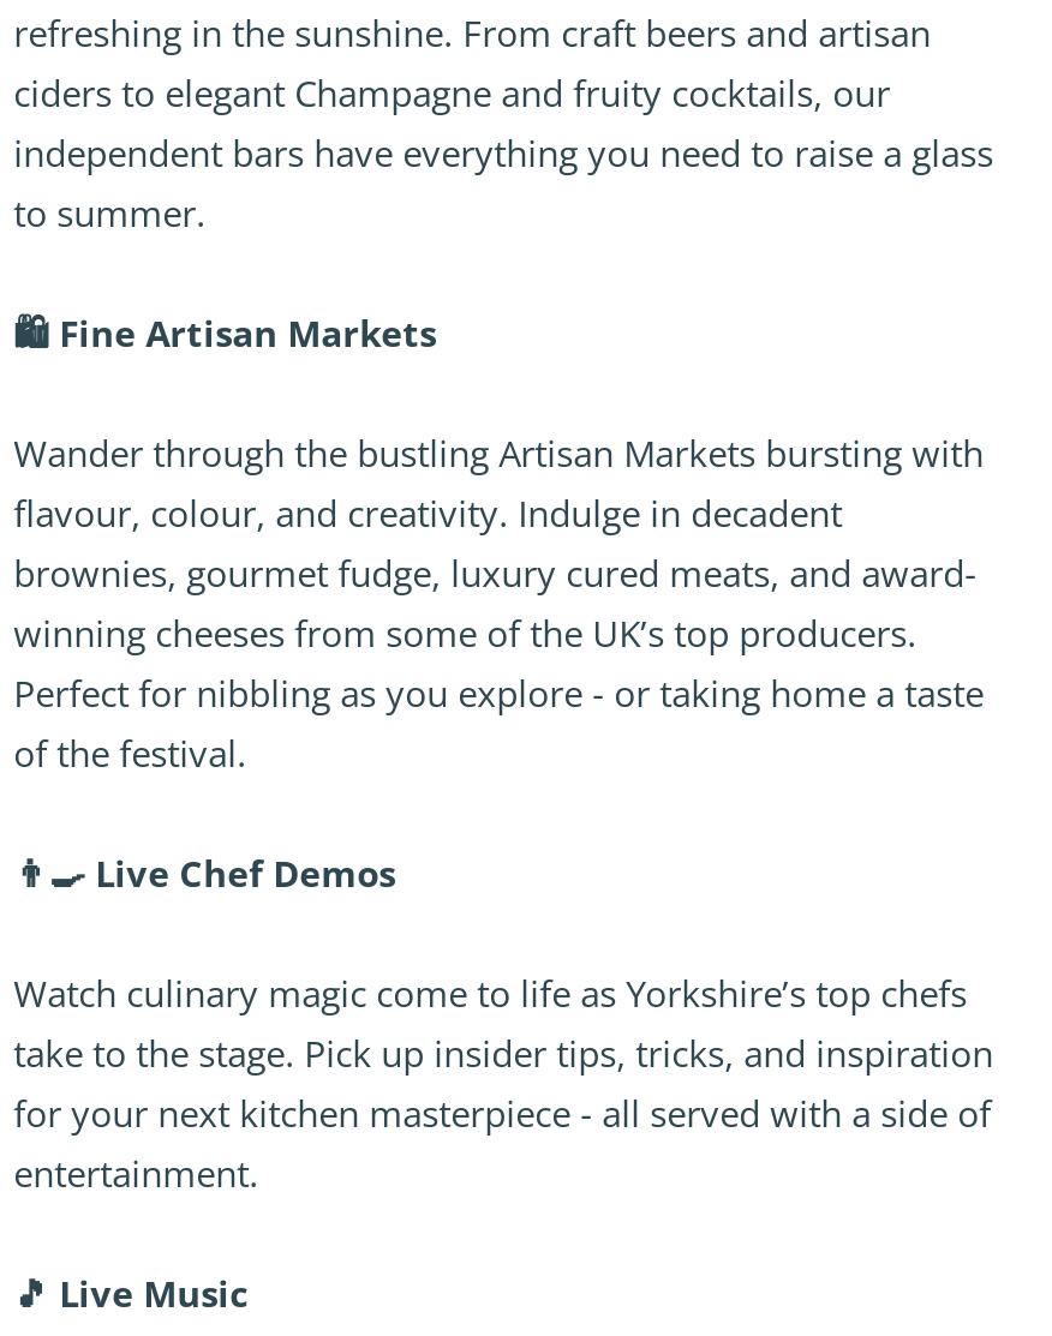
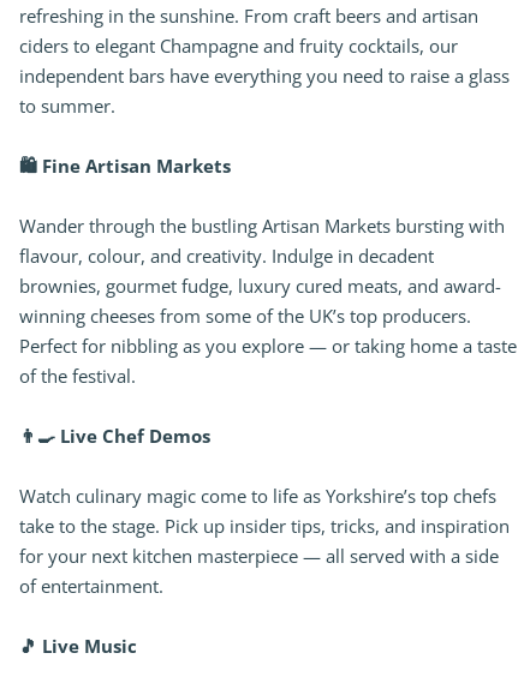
[13,668,984,716] Perfect for nibbling as you explore - or taking home a taste -> [19,334,516,358] Perfect for nibbling as you explore — or taking home a taste
[13,1088,991,1197] for your next kitchen masterpiece - all served with a side of | entertainment. -> [19,544,498,598] for your next kitchen masterpiece — all served with a side | of entertainment.

